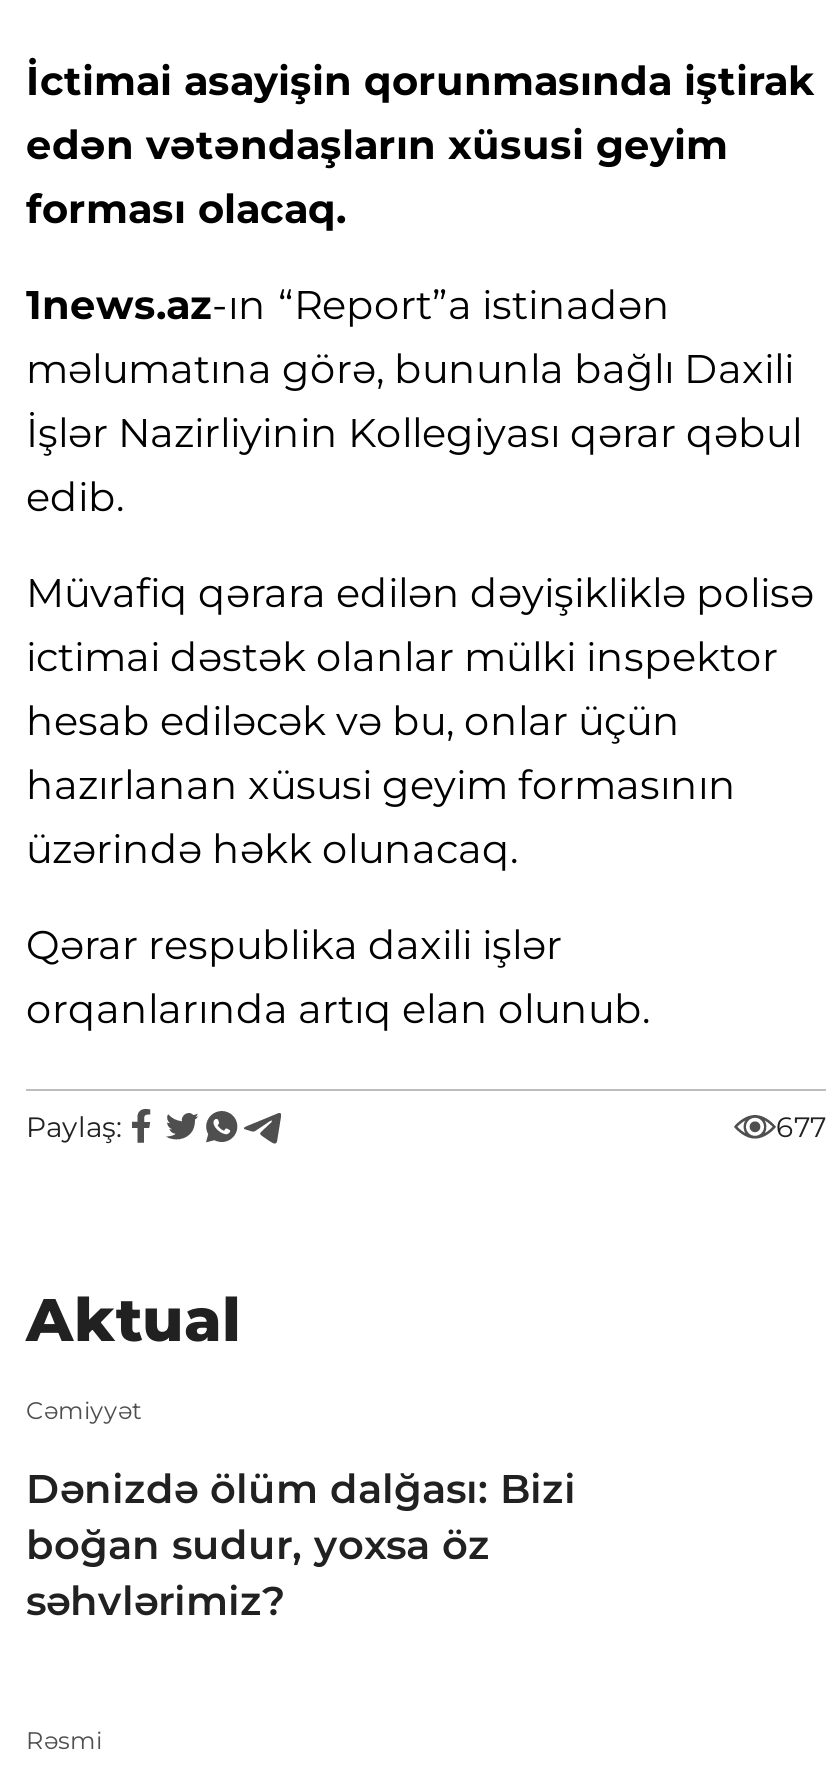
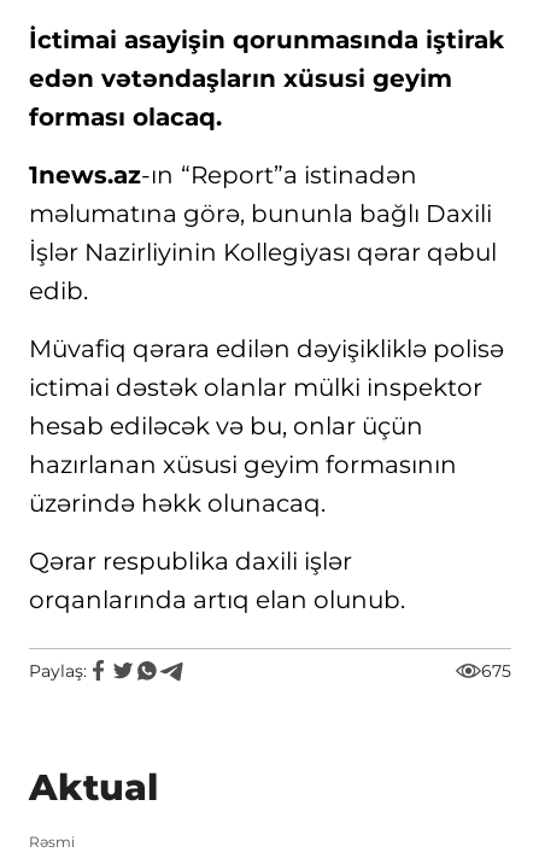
[776,1109,826,1145] 677 -> [481,660,511,682] 675
[26,1395,576,1624] Cəmiyyət | Dənizdə ölüm dalğası: Bizi | boğan sudur, yoxsa öz | səhvlərimiz? -> none

